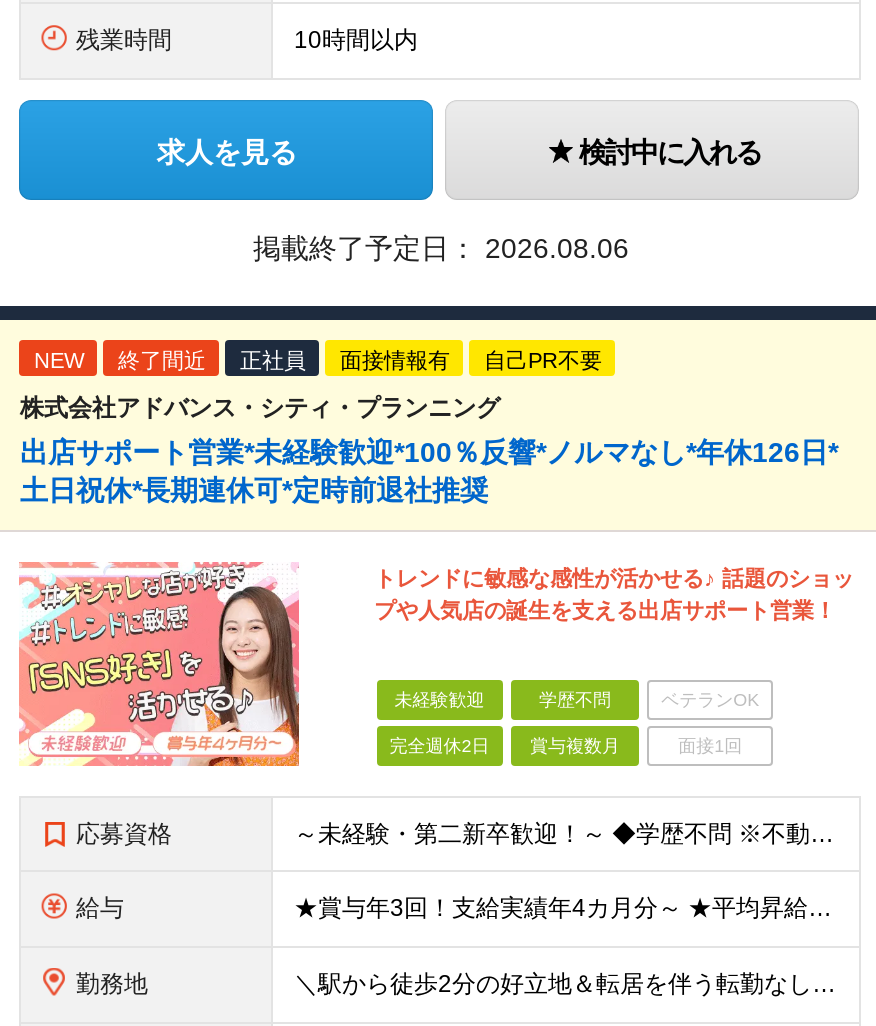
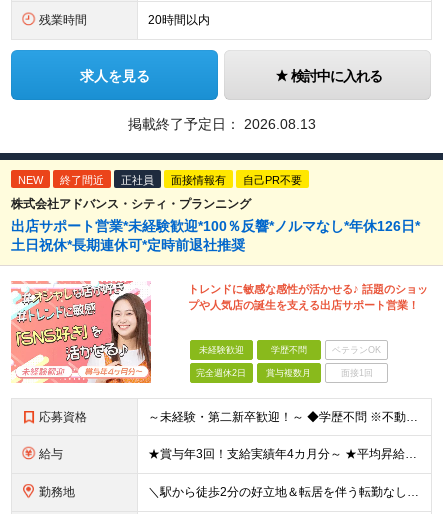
[294,26,418,54] 10時間以内 -> [148,13,210,27] 20時間以内
[253,232,629,264] 掲載終了予定日：2026.08.06 -> [128,116,316,132] 掲載終了予定日：2026.08.13

